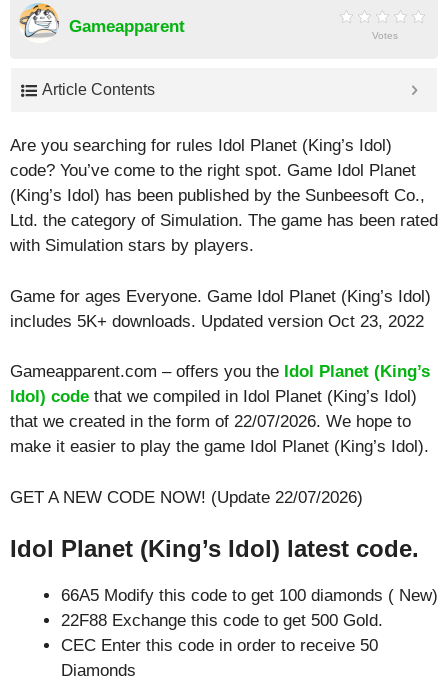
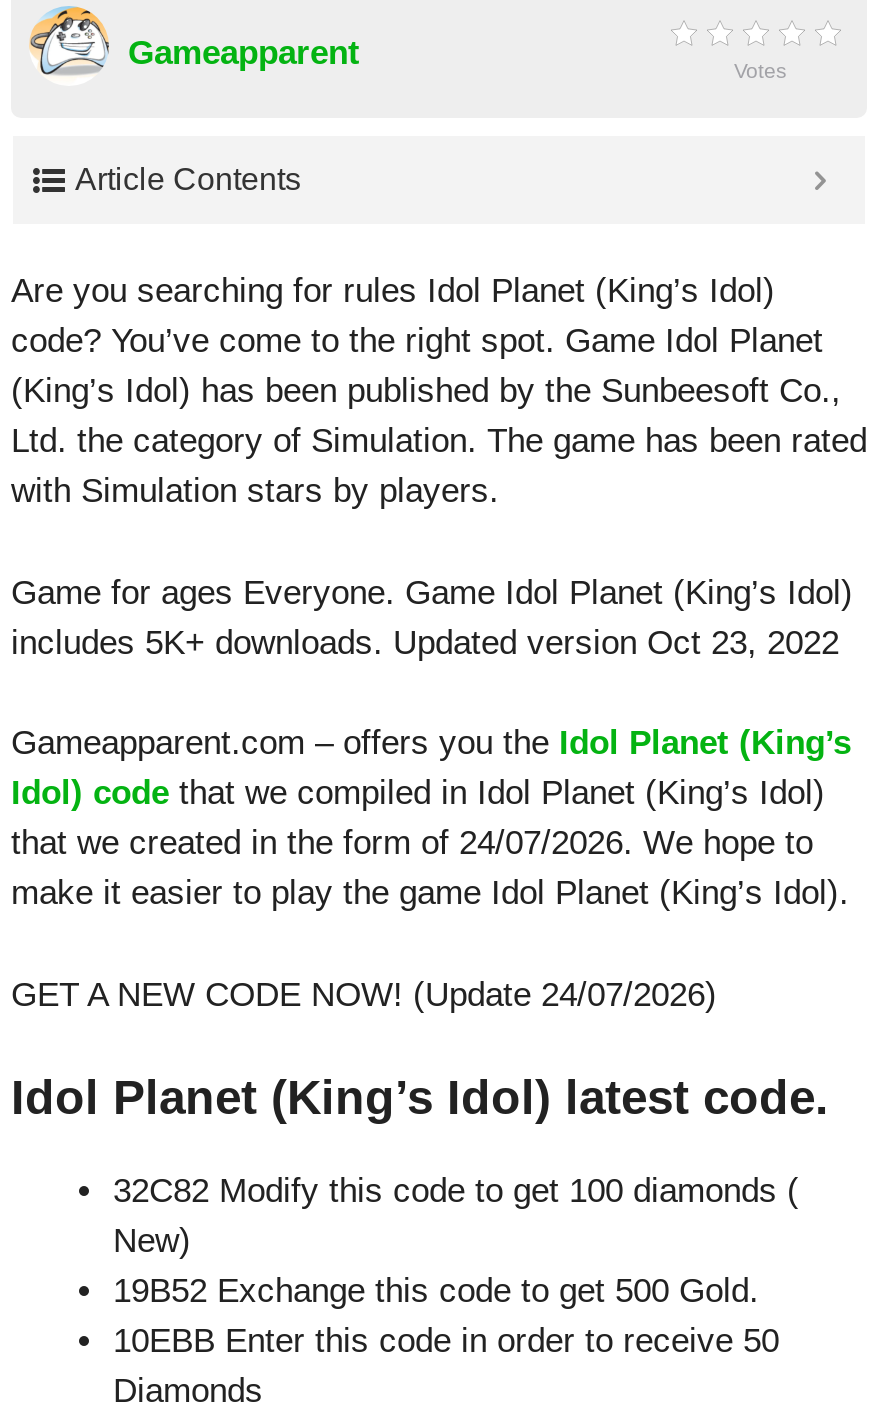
[10,412,411,431] that we created in the form of 22/07/2026. We hope to -> [11,824,813,862] that we created in the form of 24/07/2026. We hope to
[10,487,363,506] GET A NEW CODE NOW! (Update 22/07/2026) -> [11,975,717,1013] GET A NEW CODE NOW! (Update 24/07/2026)
[61,586,438,655] 66A5 Modify this code to get 100 diamonds ( New) | 22F88 Exchange this code to get 500 Gold. | CEC Enter this code in order to receive 50 -> [113,1172,799,1360] 32C82 Modify this code to get 100 diamonds ( | New) | 19B52 Exchange this code to get 500 Gold. | 10EBB Enter this code in order to receive 50

